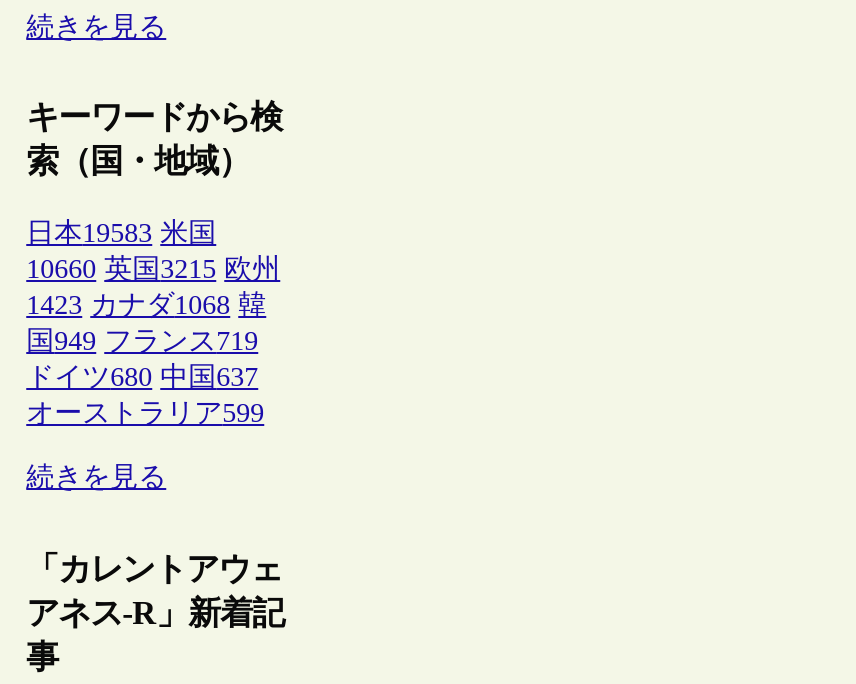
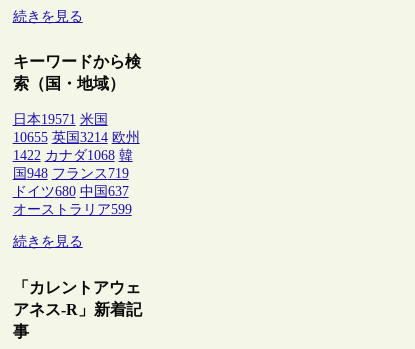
[26,219,216,249] 日本19583 米国 -> [13,112,108,127] 日本19571 米国
[26,255,280,285] 10660 英国3215 欧州 -> [13,130,140,145] 10655 英国3214 欧州
[26,291,266,321] 1423 カナダ1068 韓 -> [13,148,133,163] 1422 カナダ1068 韓
[26,327,258,357] 国949 フランス719 -> [13,166,129,181] 国948 フランス719

